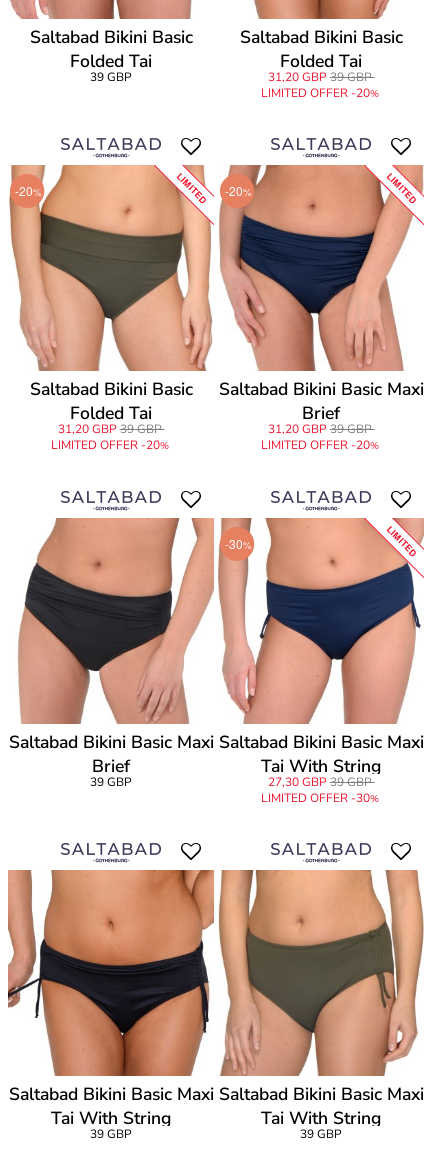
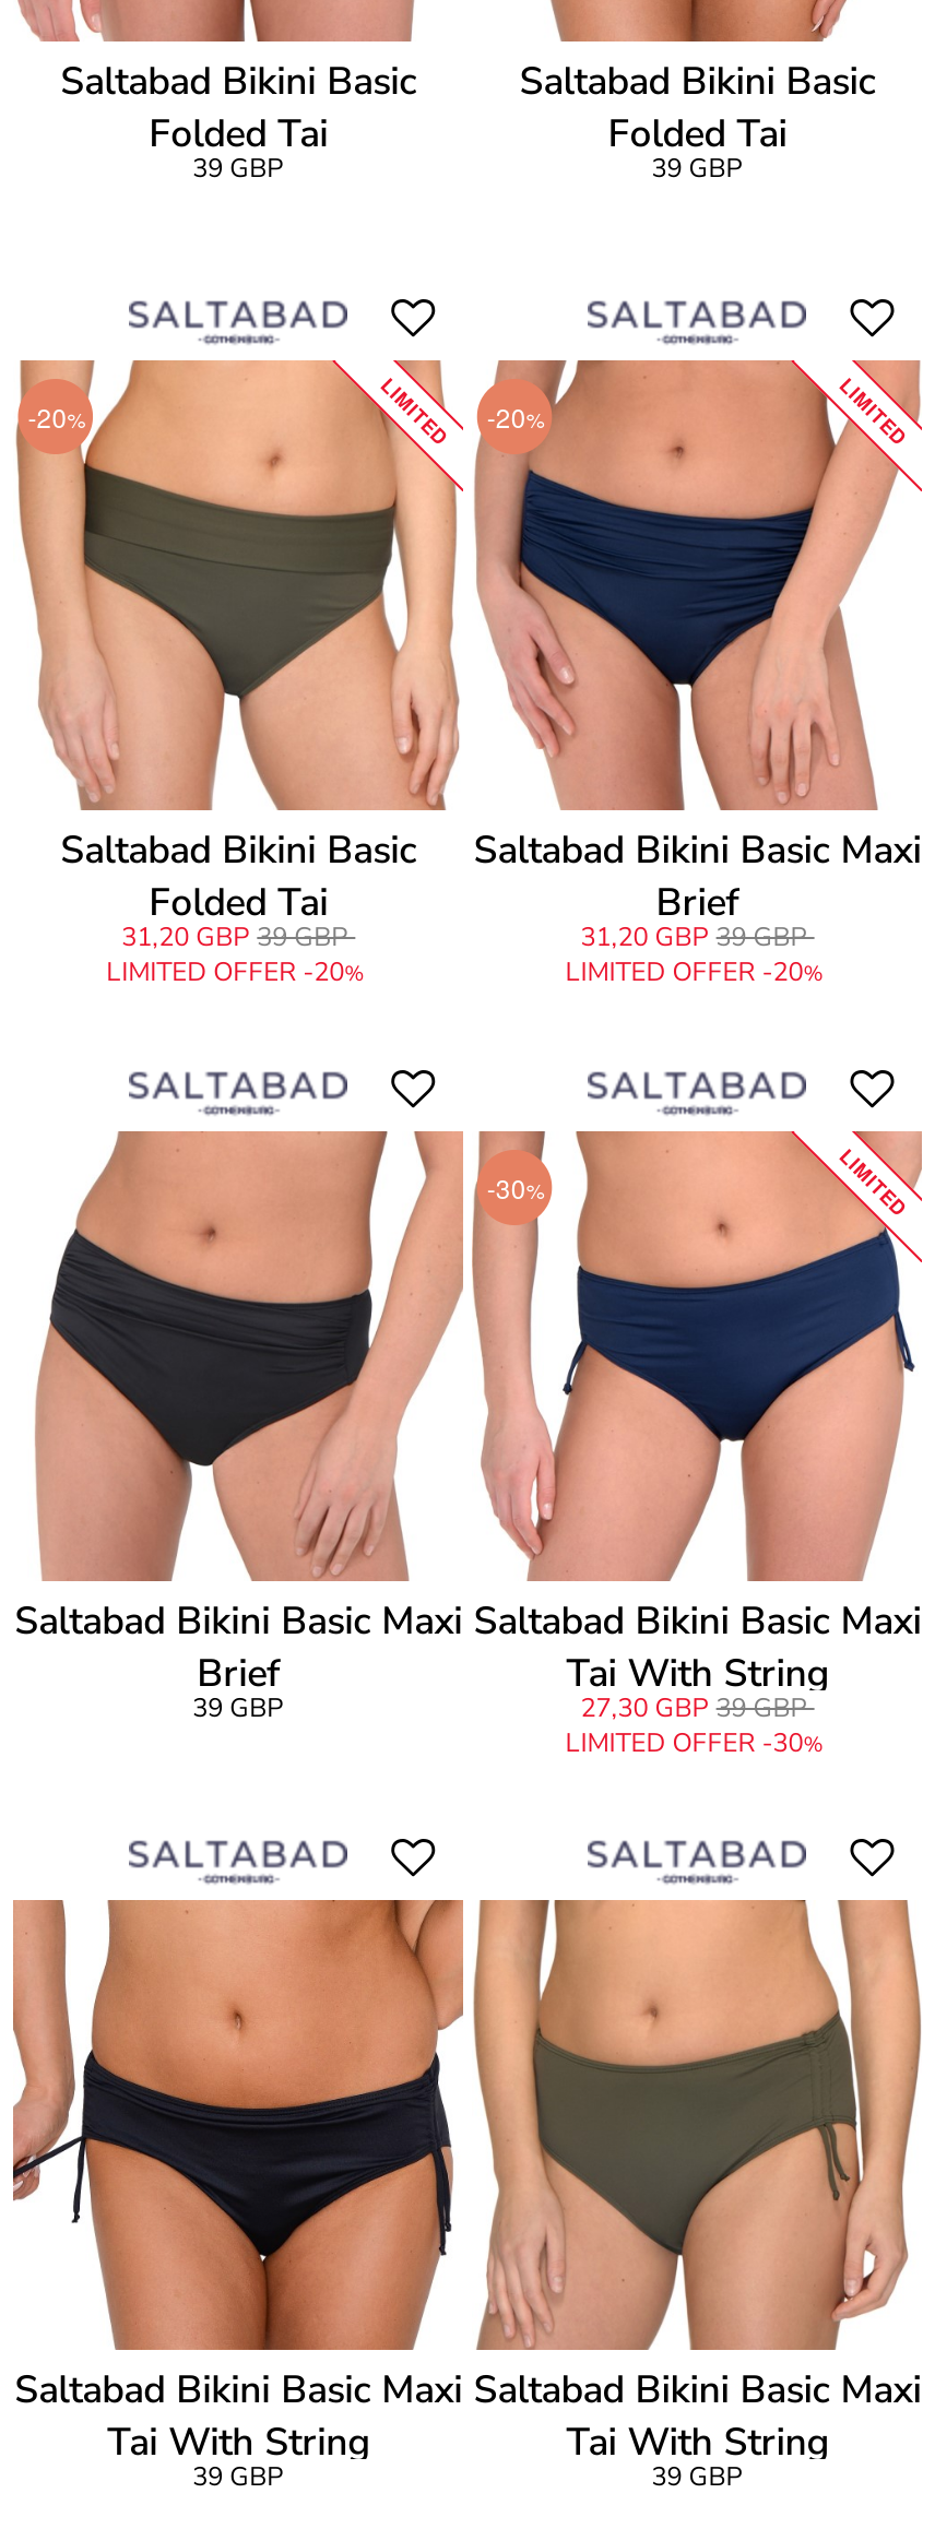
[261,69,379,101] 31,20 GBP 39 GBP | LIMITED OFFER -20% -> [652,150,743,185] 39 GBP

